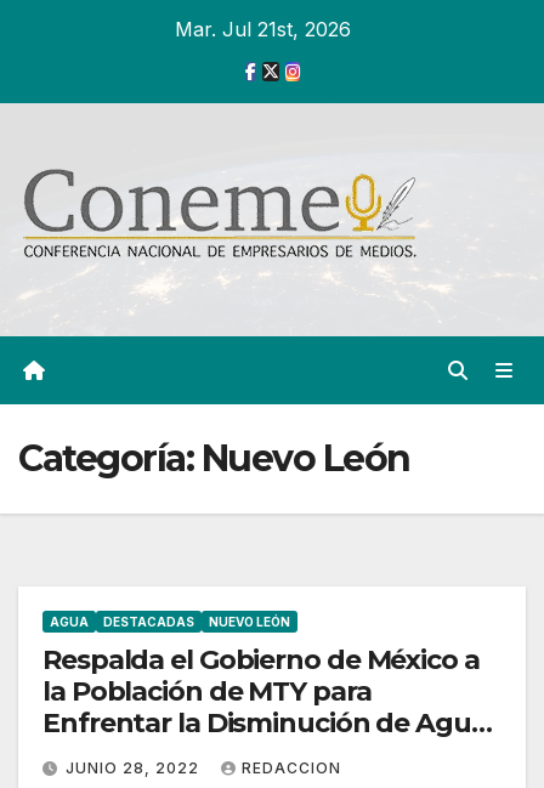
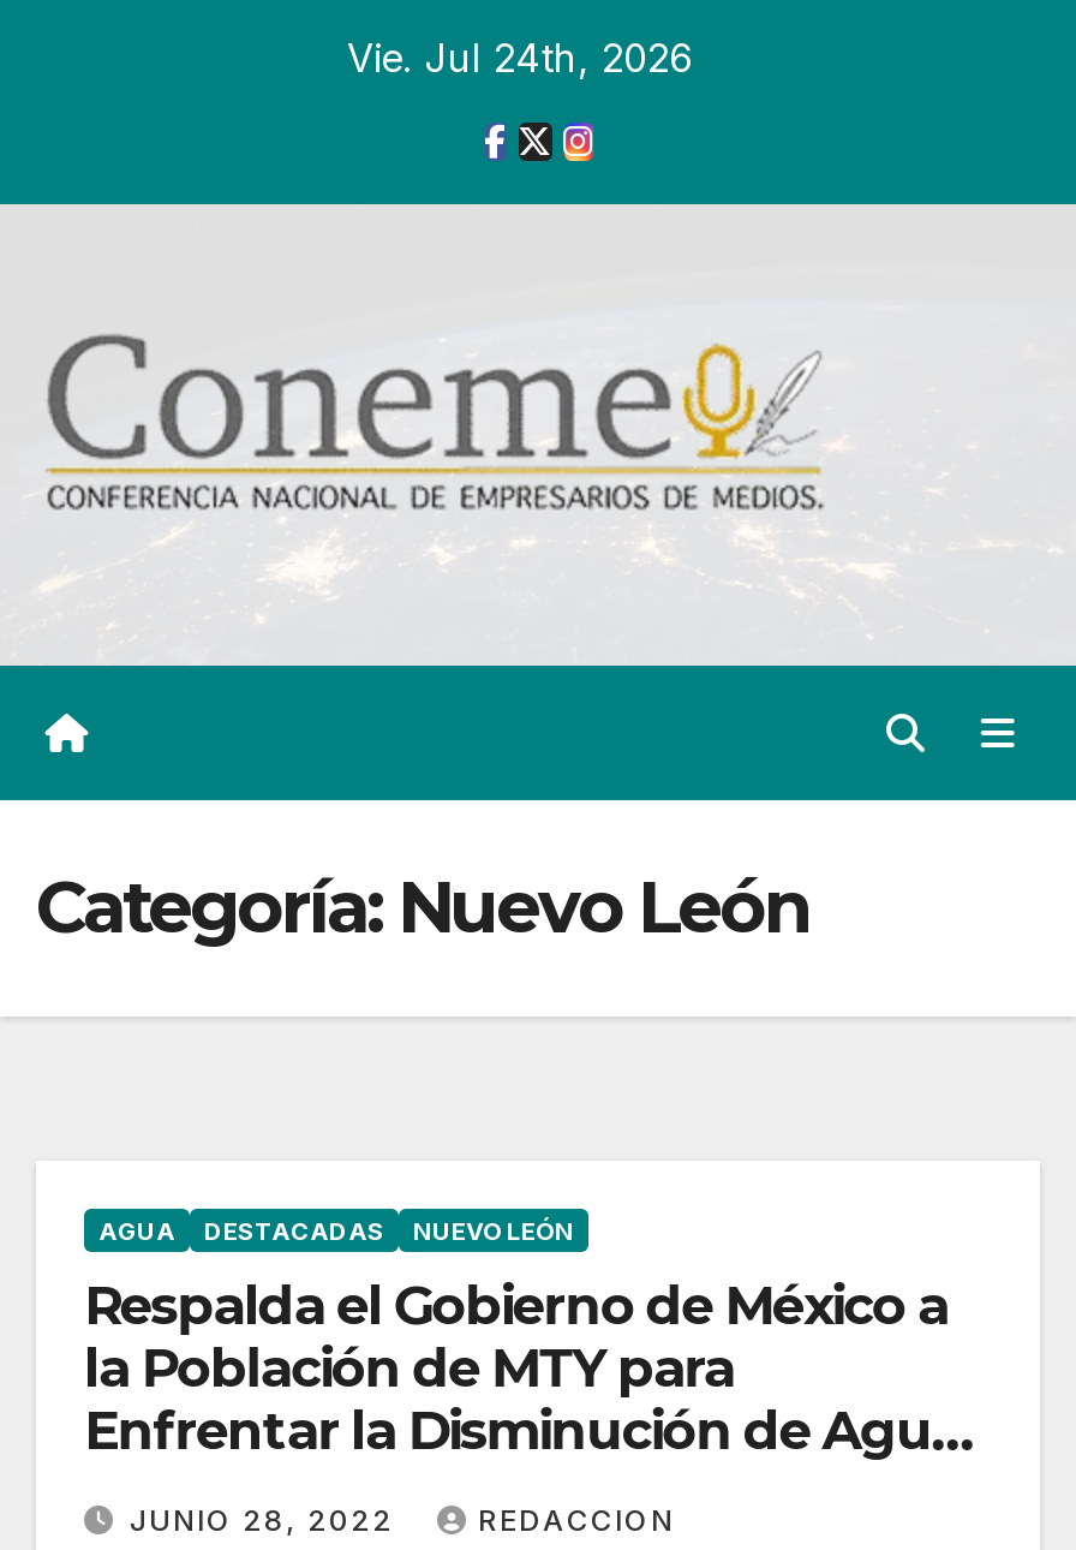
[175,17,351,41] Mar. Jul 21st, 2026 -> [347,34,693,82] Vie. Jul 24th, 2026

